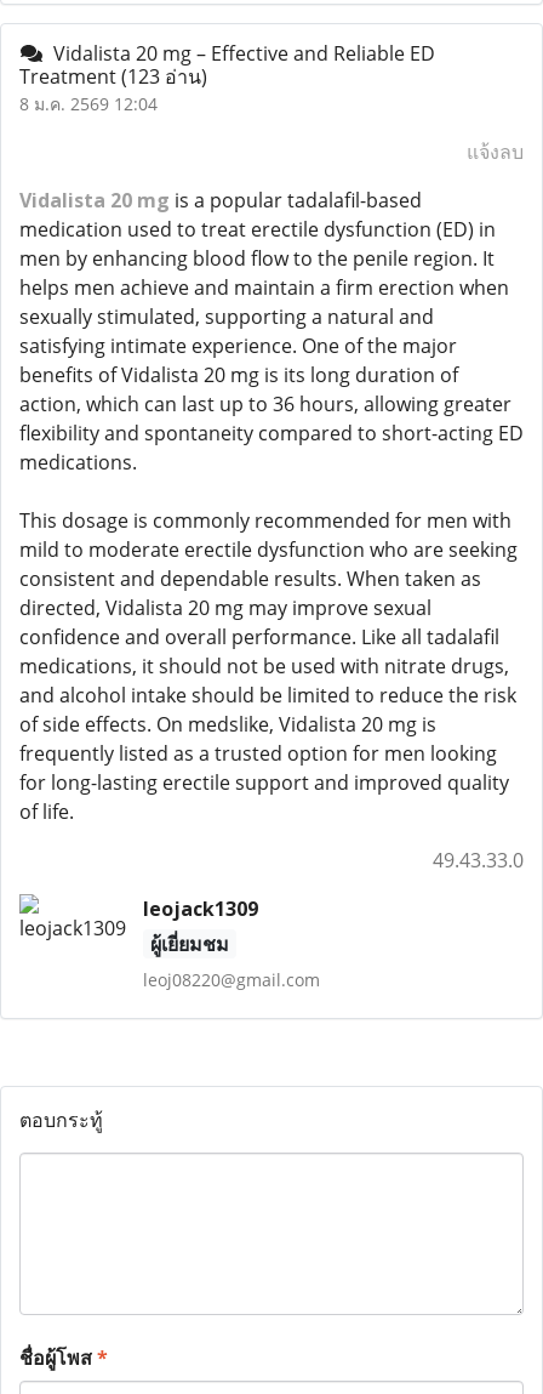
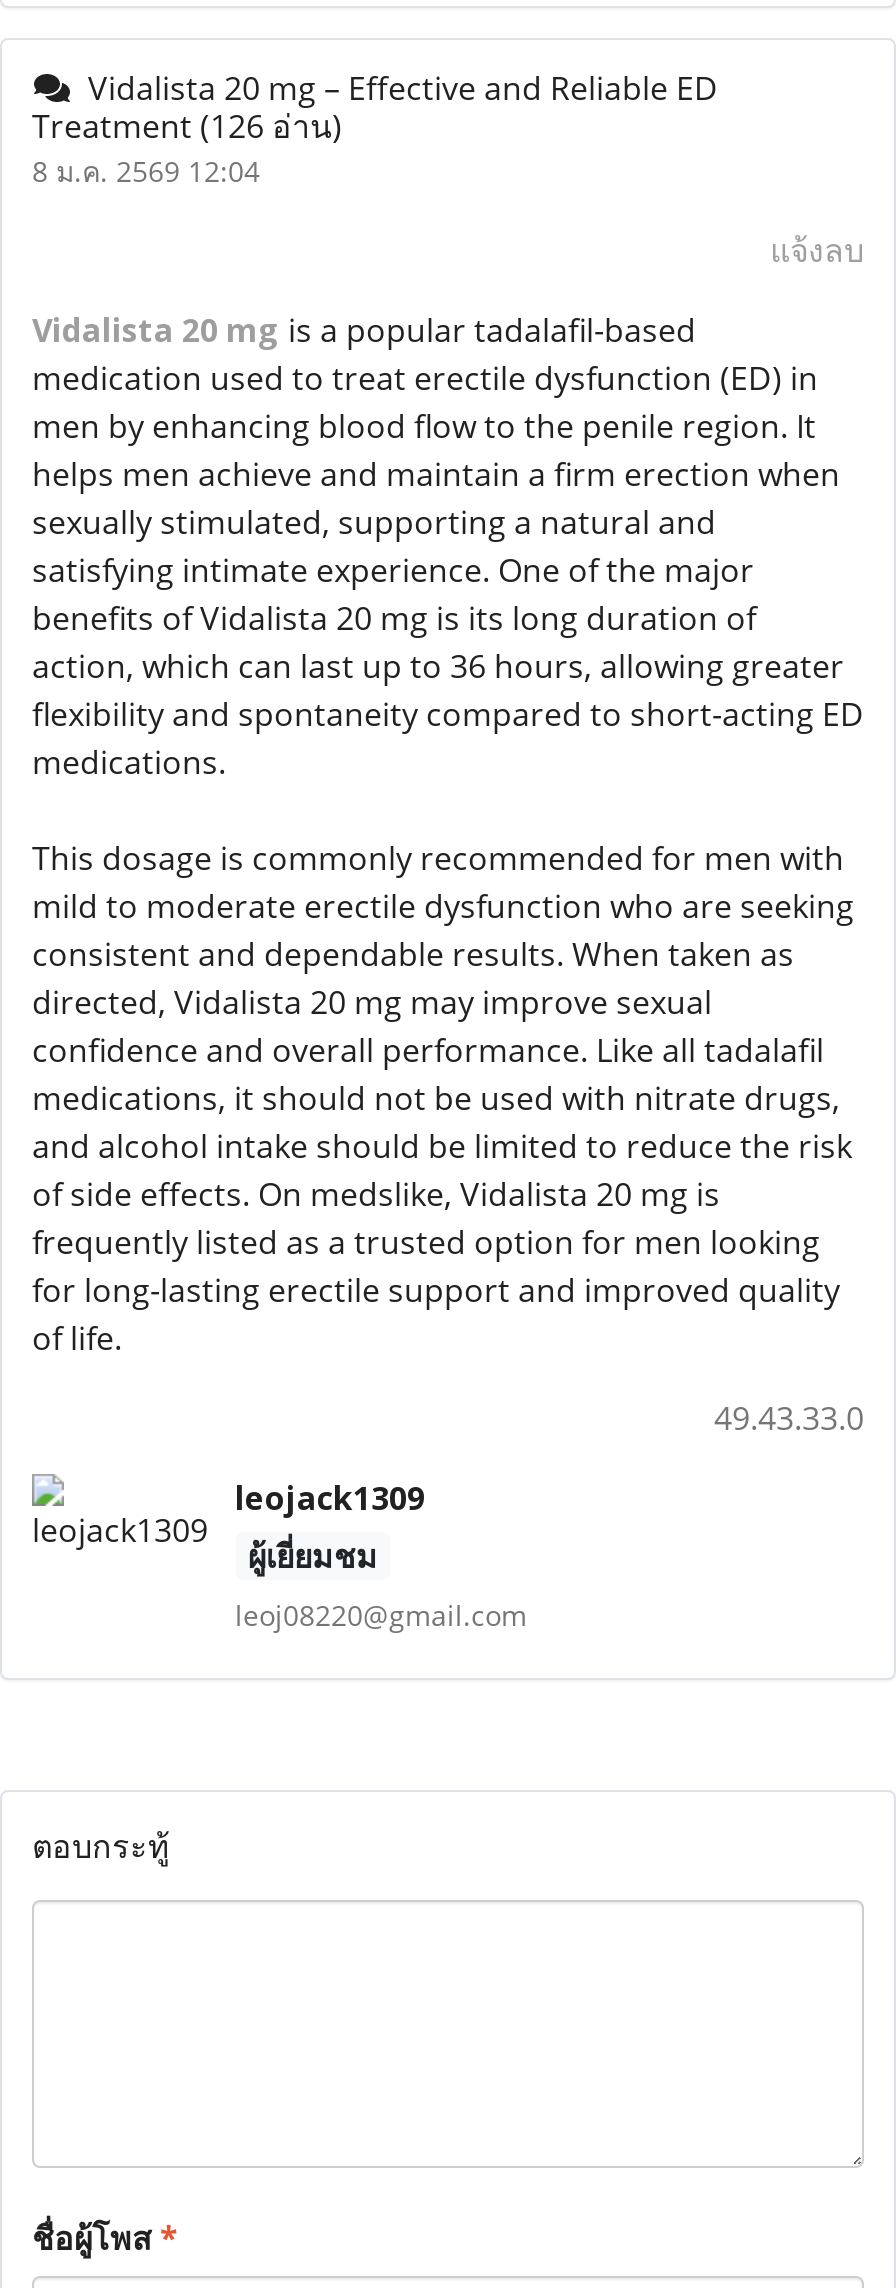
[19,63,207,90] Treatment (123 อ่าน) -> [32,104,342,148] Treatment (126 อ่าน)

